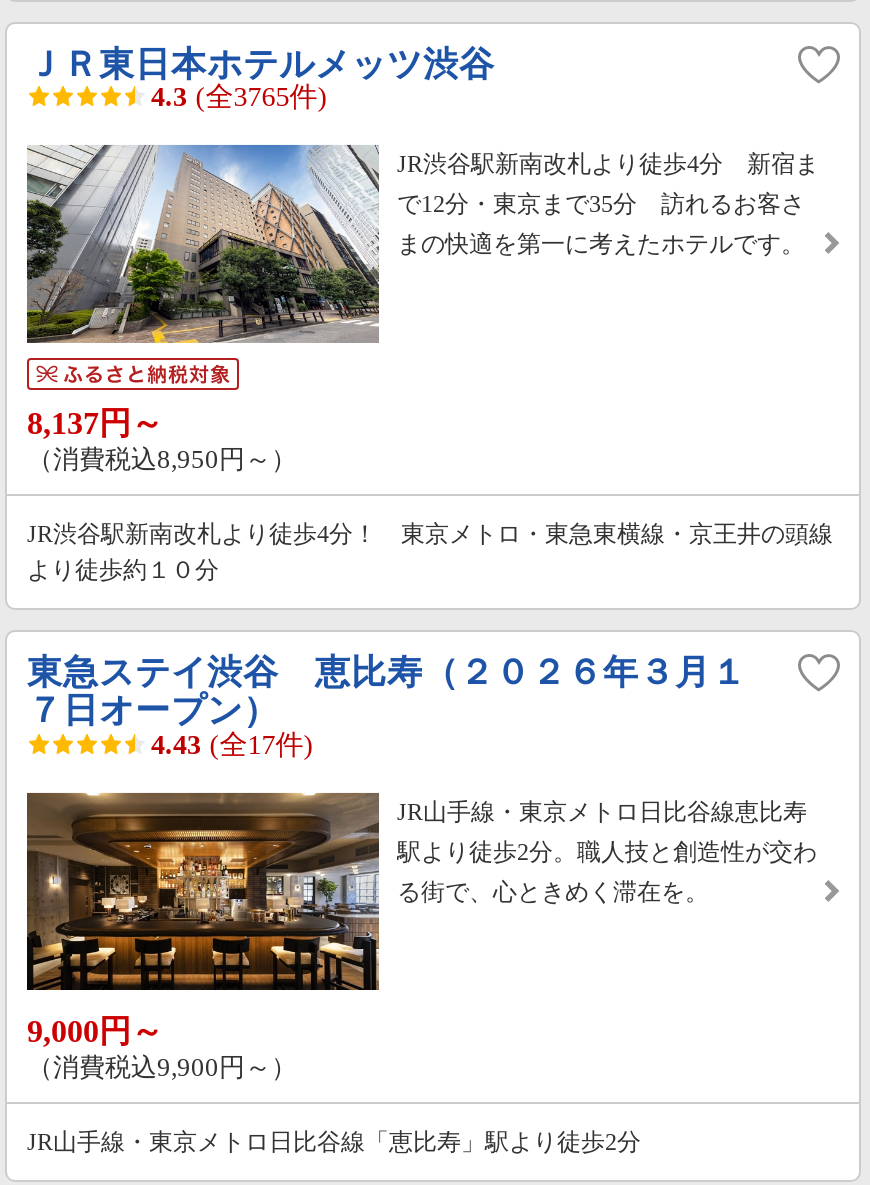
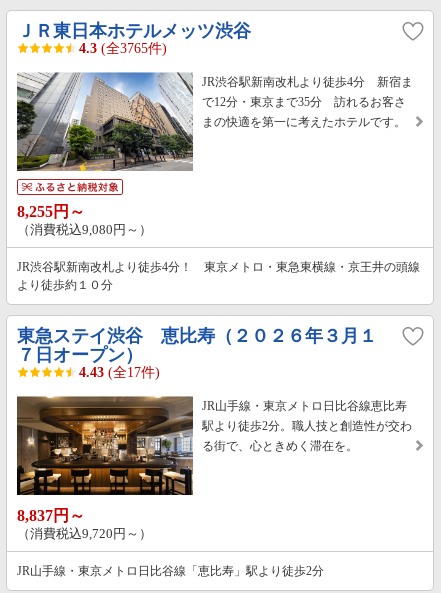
[27,406,163,440] 8,137円～ -> [17,203,85,220] 8,255円～
[27,446,297,474] （消費税込8,950円～） -> [17,223,152,237] （消費税込9,080円～）
[27,1014,163,1048] 9,000円～ -> [17,507,85,524] 8,837円～
[27,1054,297,1082] （消費税込9,900円～） -> [17,527,152,541] （消費税込9,720円～）

